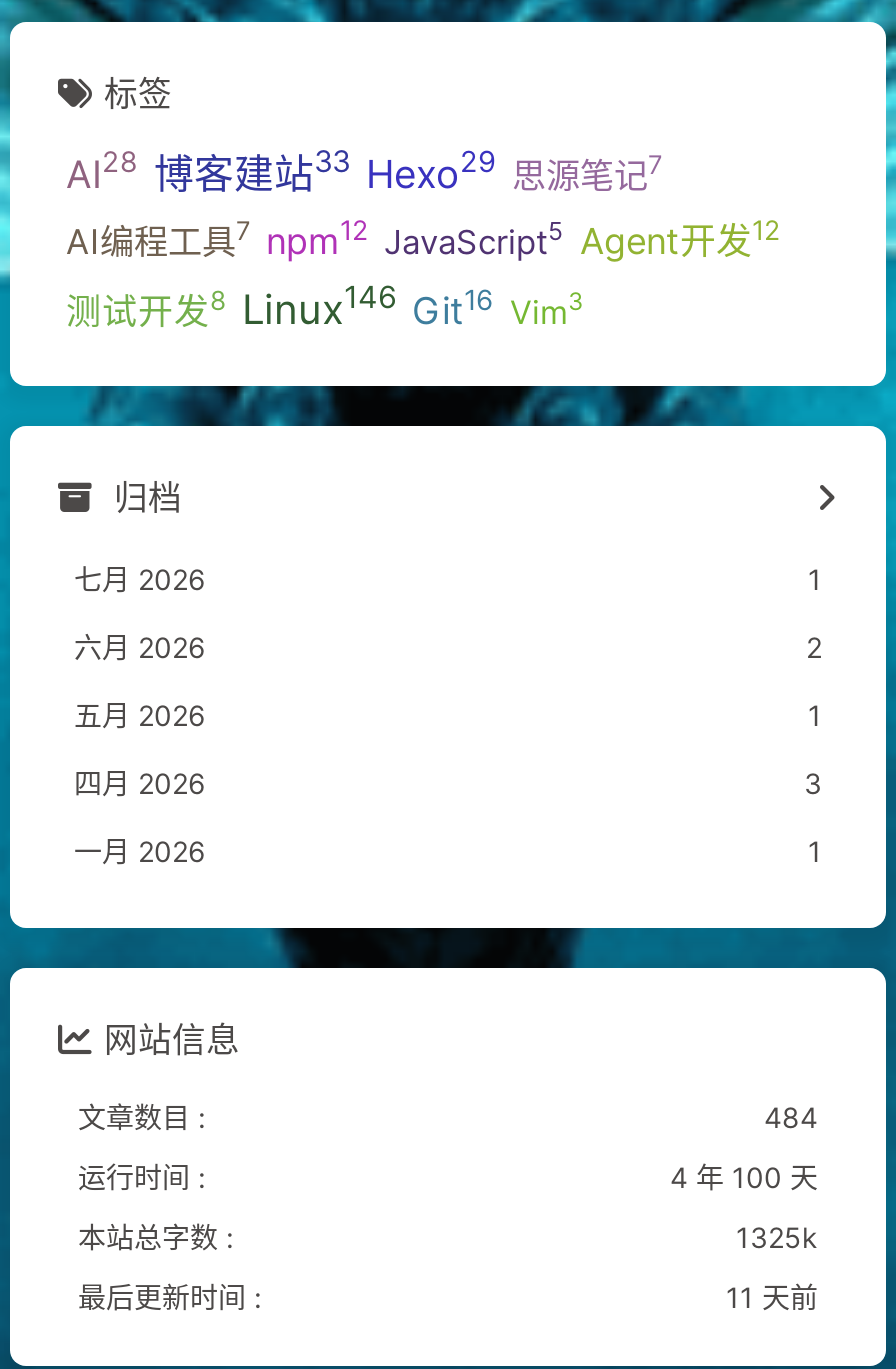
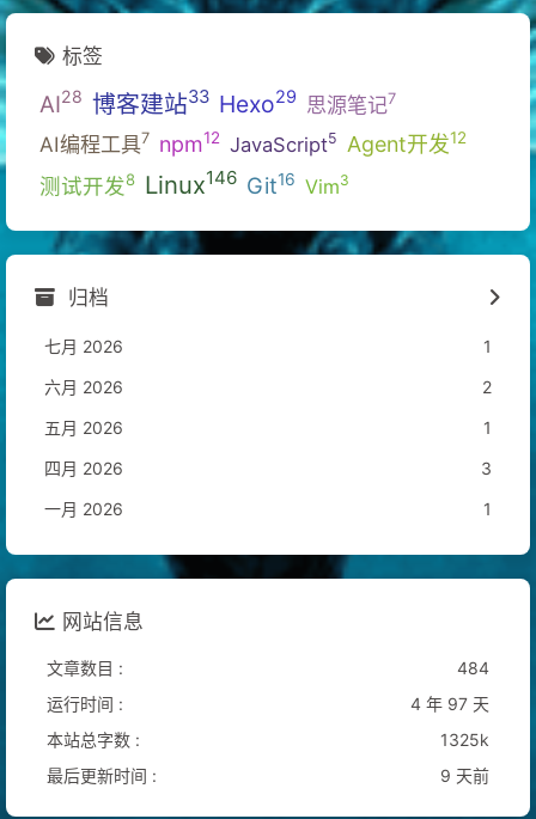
[670,1159,818,1193] 4 年 100 天 -> [410,693,489,713] 4 年 97 天
[726,1279,818,1313] 11 天前 -> [440,765,489,785] 9 天前

